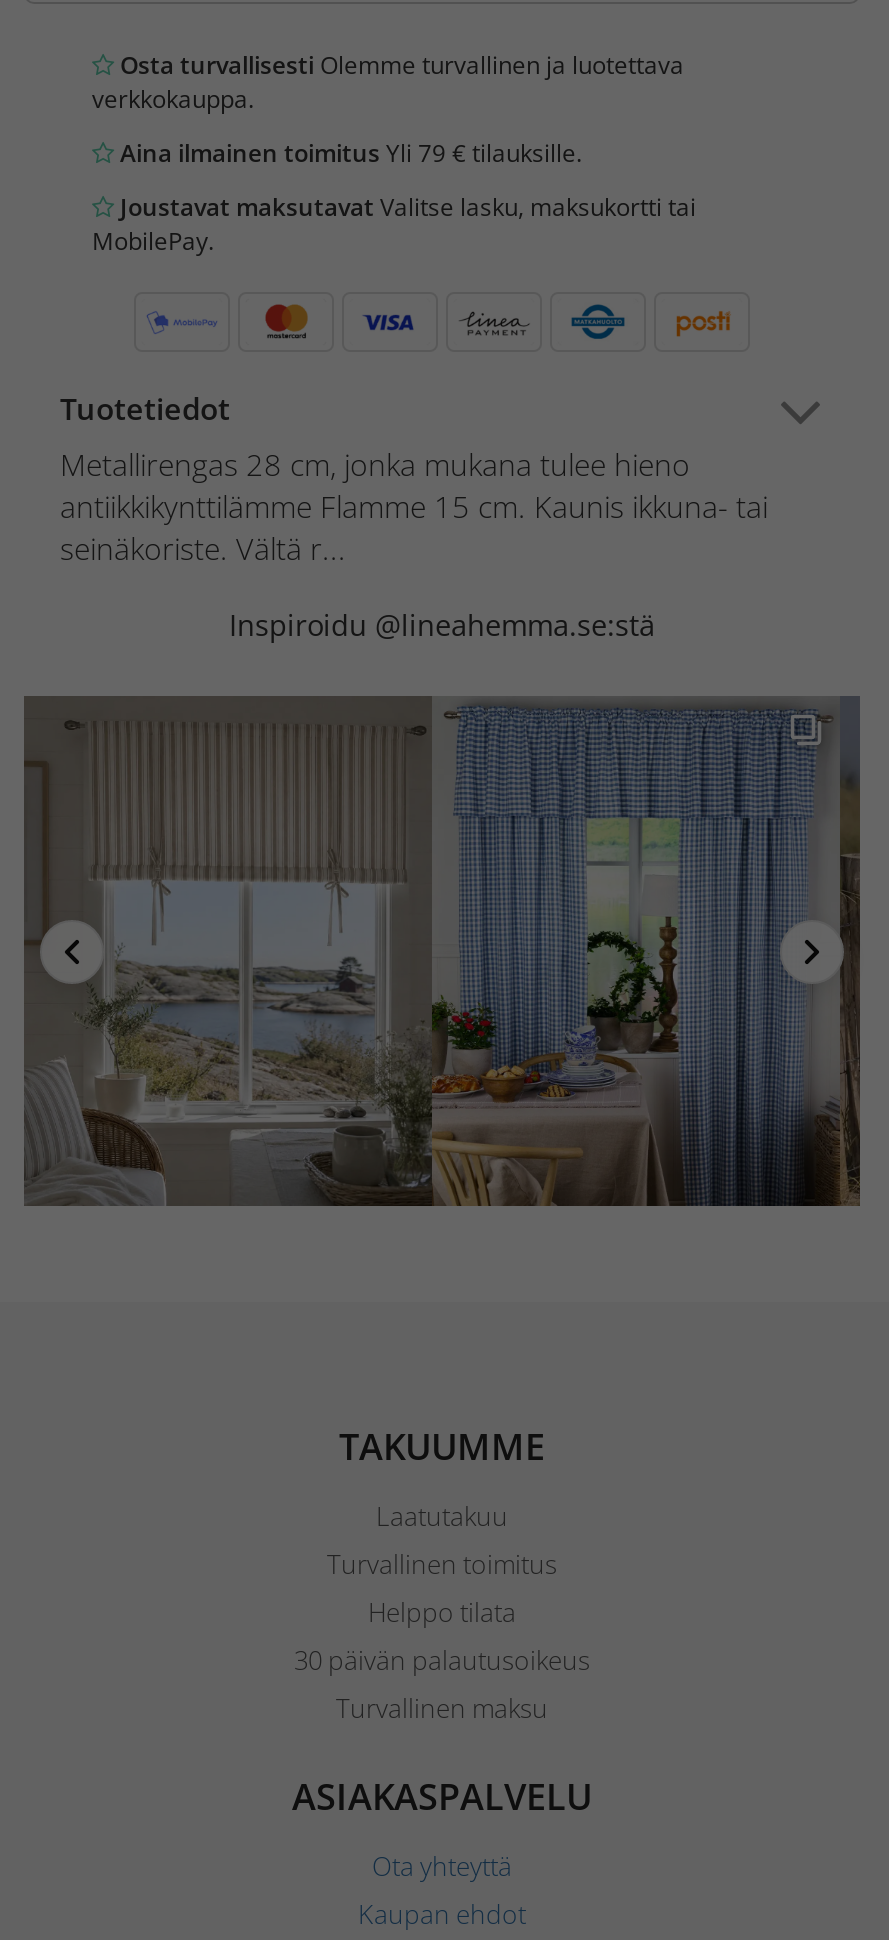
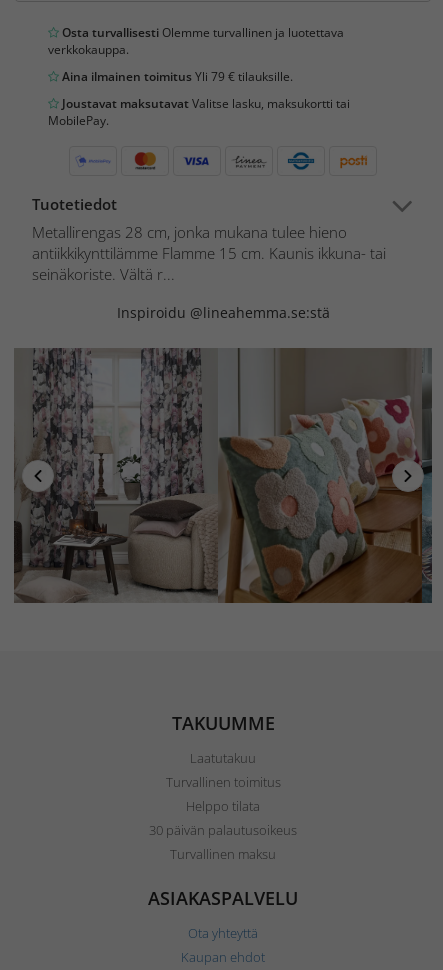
[24,696,862,1208] [image] -> [14,348,433,604] [image]

